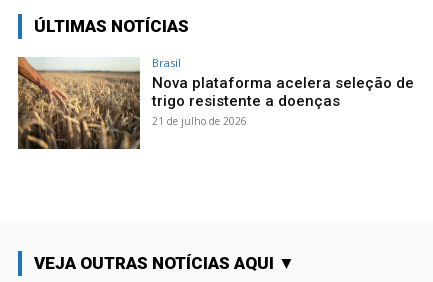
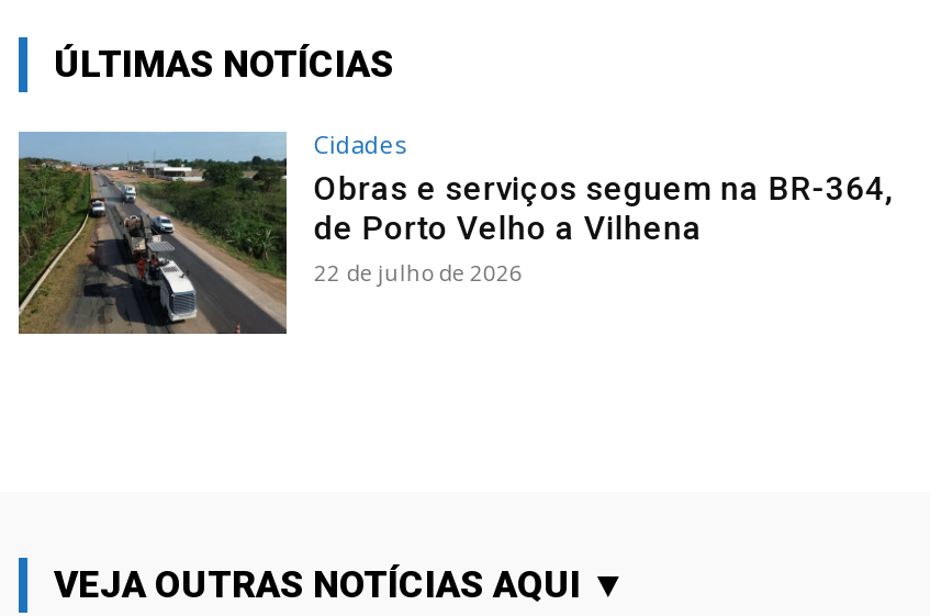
[17,55,414,150] [image] | Brasil | Nova plataforma acelera seleção de | trigo resistente a doenças | 21 de julho de 2026 -> [16,127,894,336] [image] | Cidades | Obras e serviços seguem na BR-364, | de Porto Velho a Vilhena | 22 de julho de 2026

